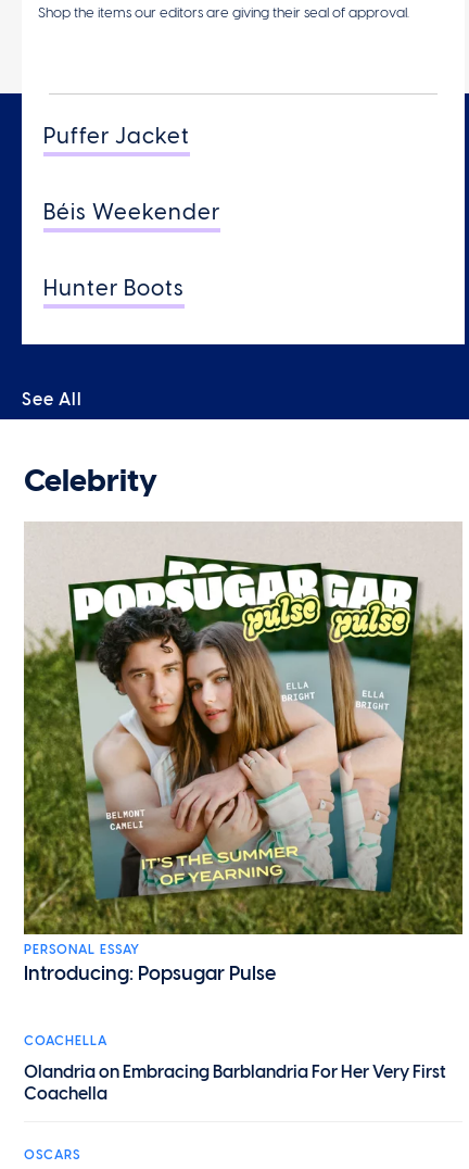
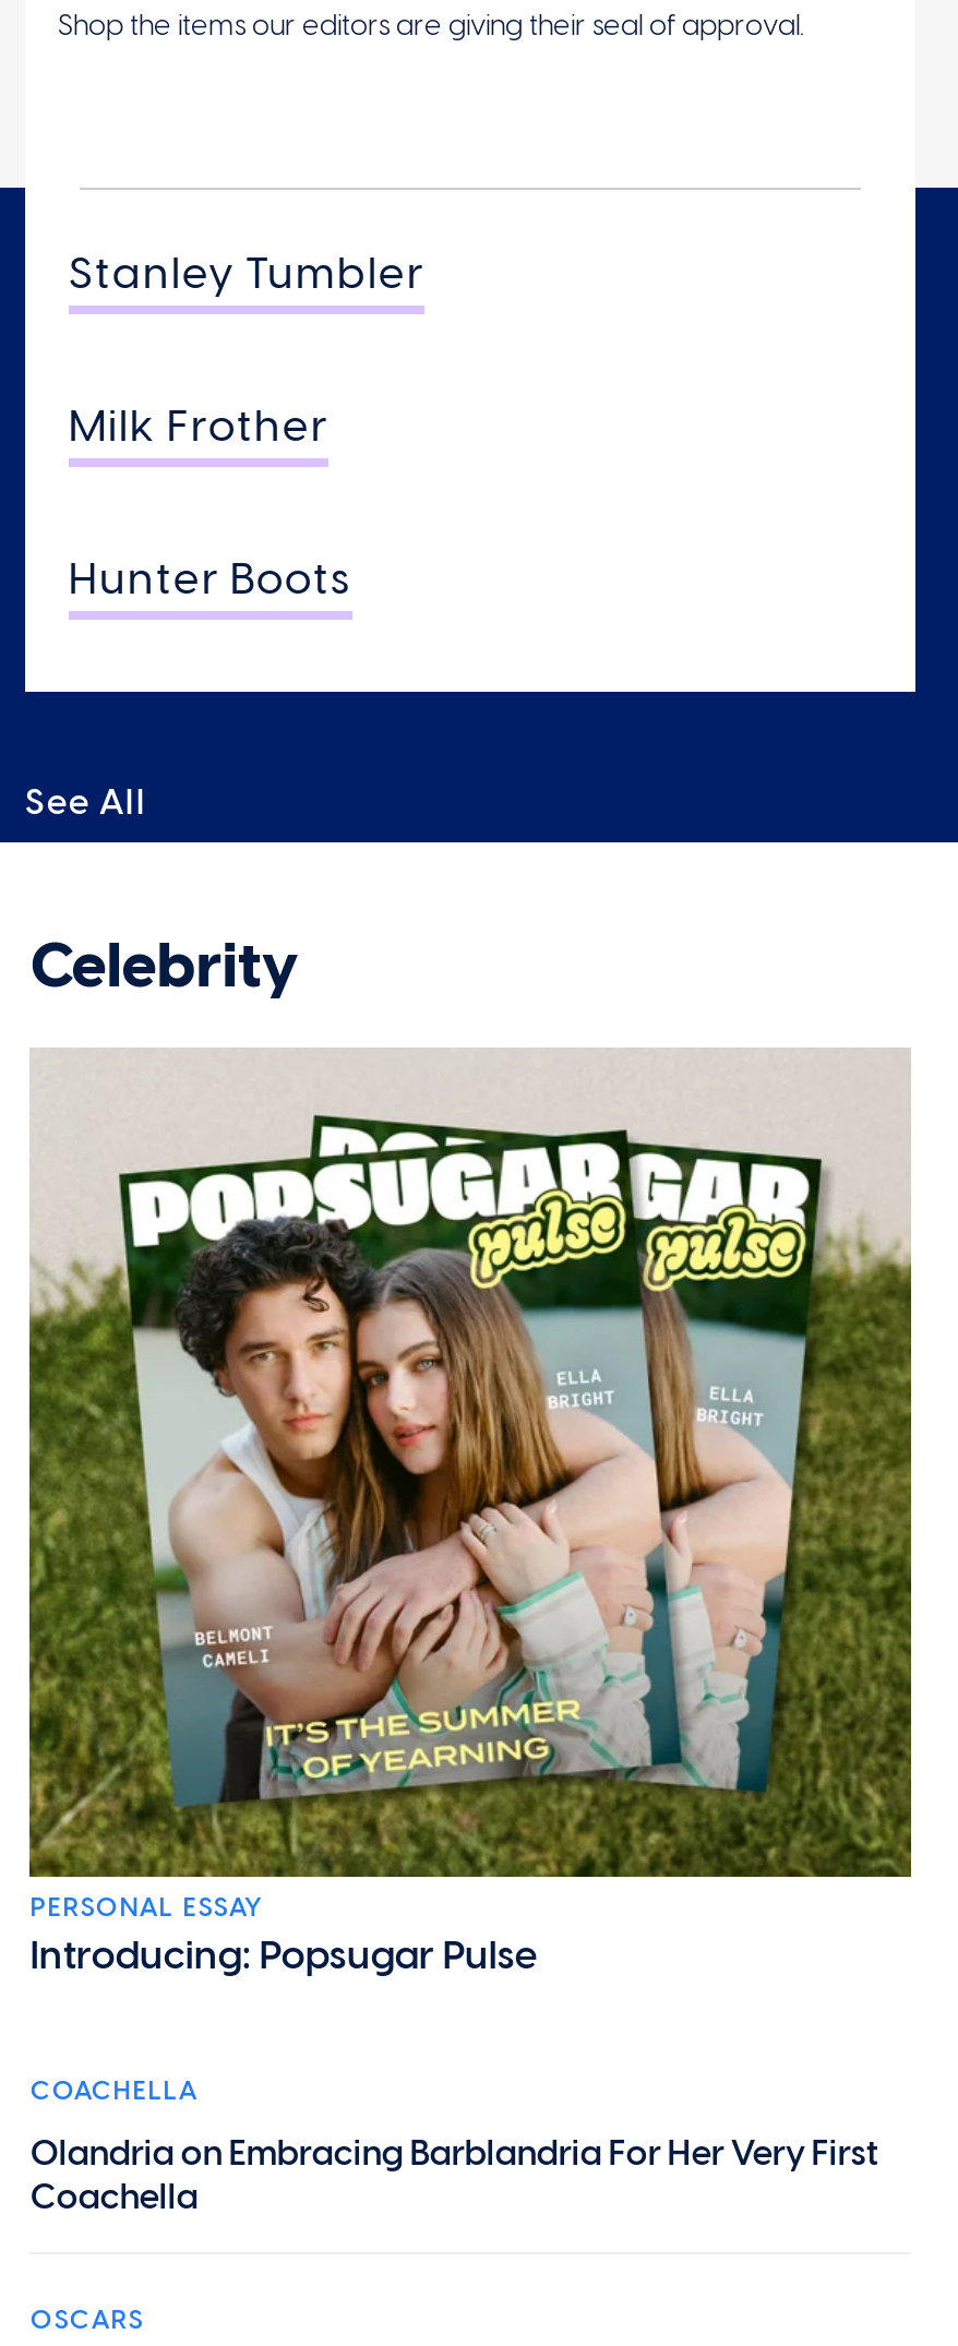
[43,123,190,149] Puffer Jacket -> [69,246,424,299] Stanley Tumbler
[43,199,220,225] Béis Weekender -> [69,399,328,452] Milk Frother

